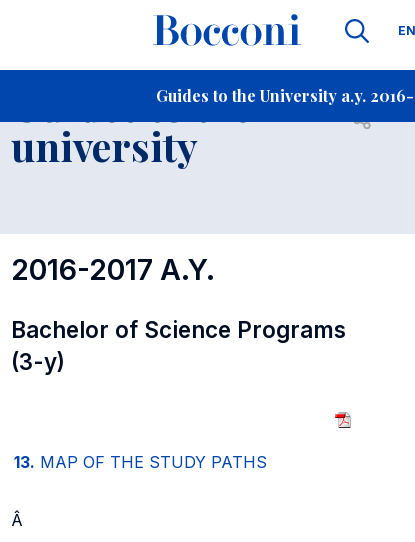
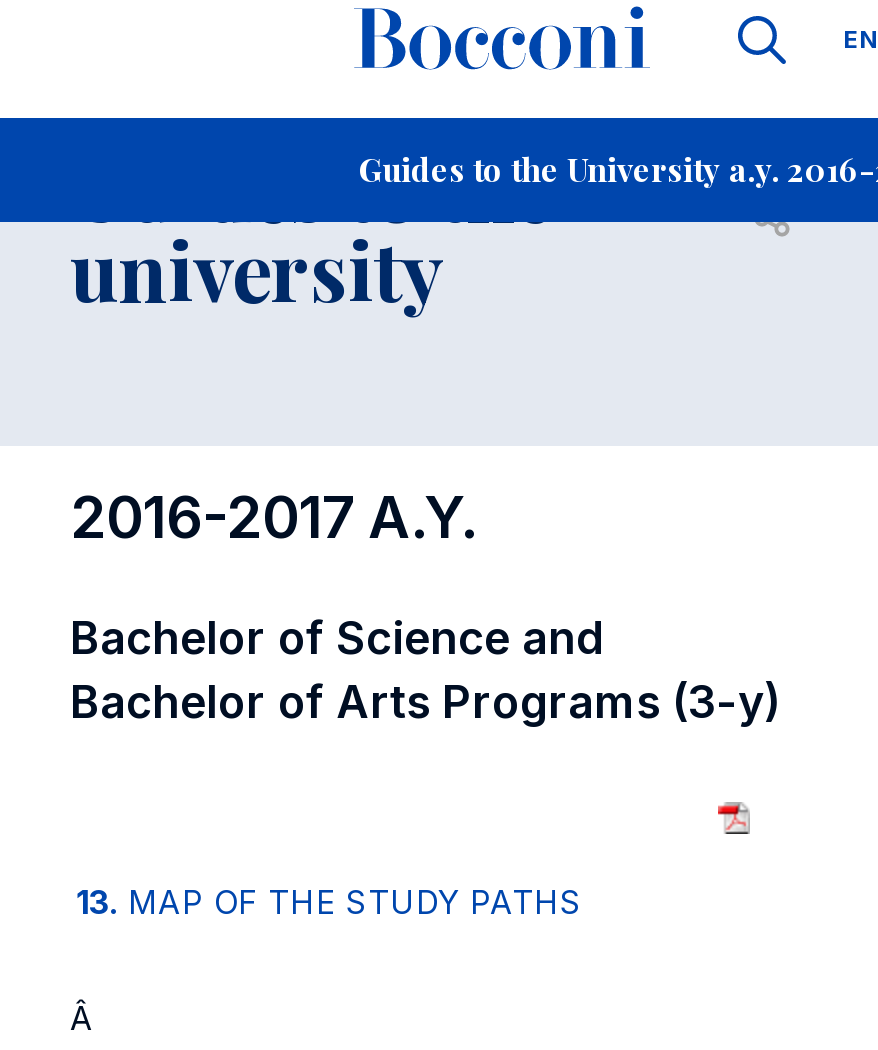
[11,316,346,375] Bachelor of Science Programs | (3-y) -> [70,610,780,728] Bachelor of Science and | Bachelor of Arts Programs (3-y)

